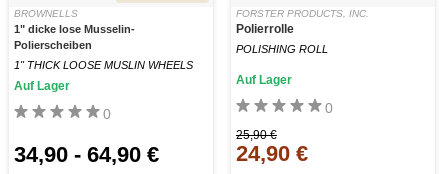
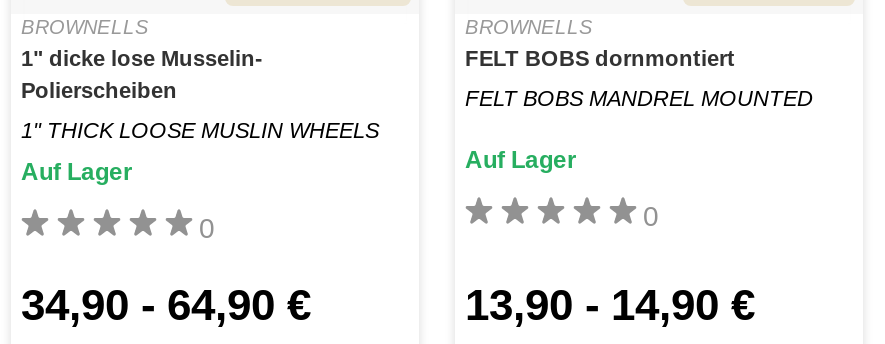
[236,8,369,36] FORSTER PRODUCTS, INC. | Polierrolle -> [465,16,735,70] BROWNELLS | FELT BOBS dornmontiert
[236,43,328,55] POLISHING ROLL -> [465,86,813,110] FELT BOBS MANDREL MOUNTED
[236,128,308,166] 25,90 € | 24,90 € -> [465,280,755,330] 13,90 - 14,90 €

